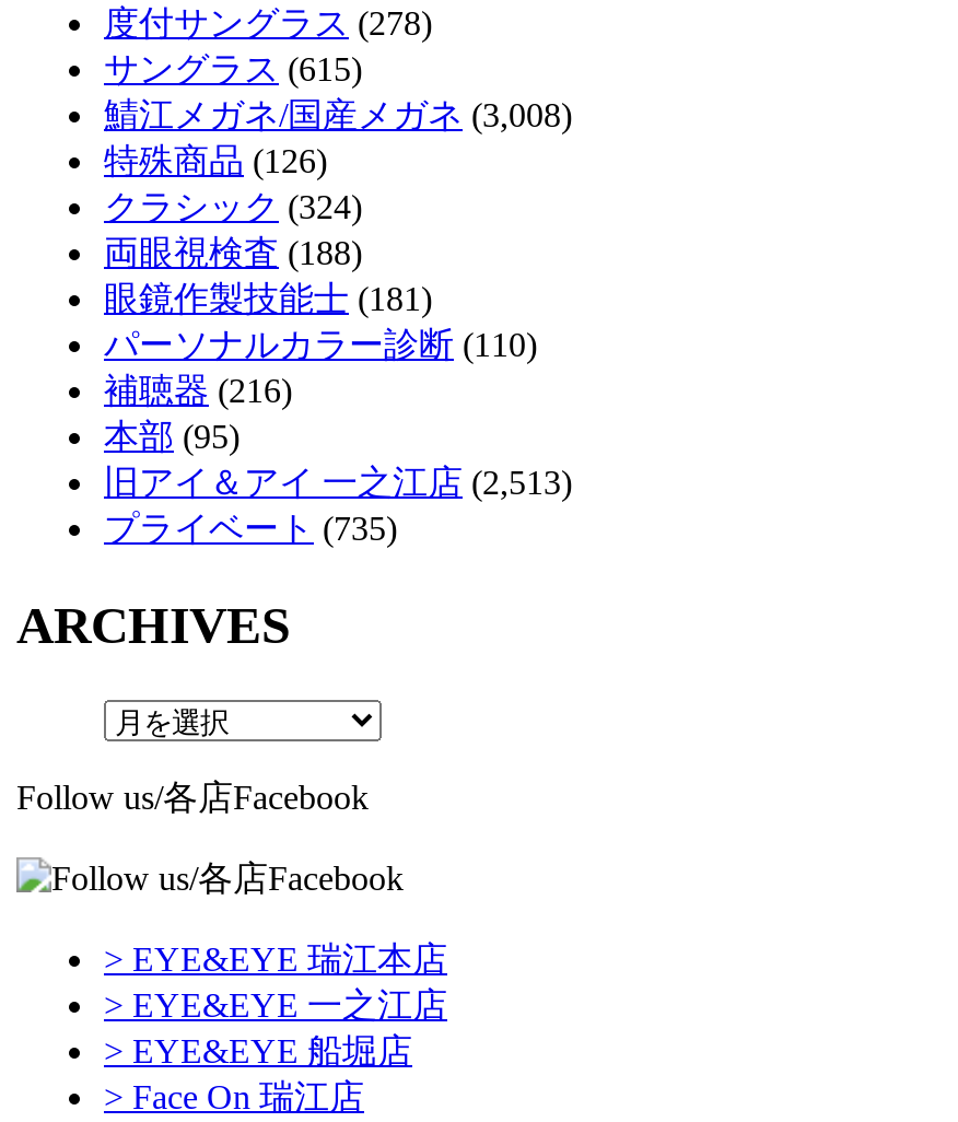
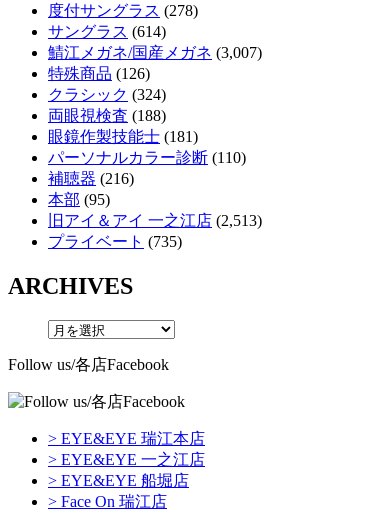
[104,50,362,87] サングラス(615) -> [48,23,166,40] サングラス(614)
[104,96,572,133] 鯖江メガネ/国産メガネ(3,008) -> [48,44,262,61] 鯖江メガネ/国産メガネ(3,007)

